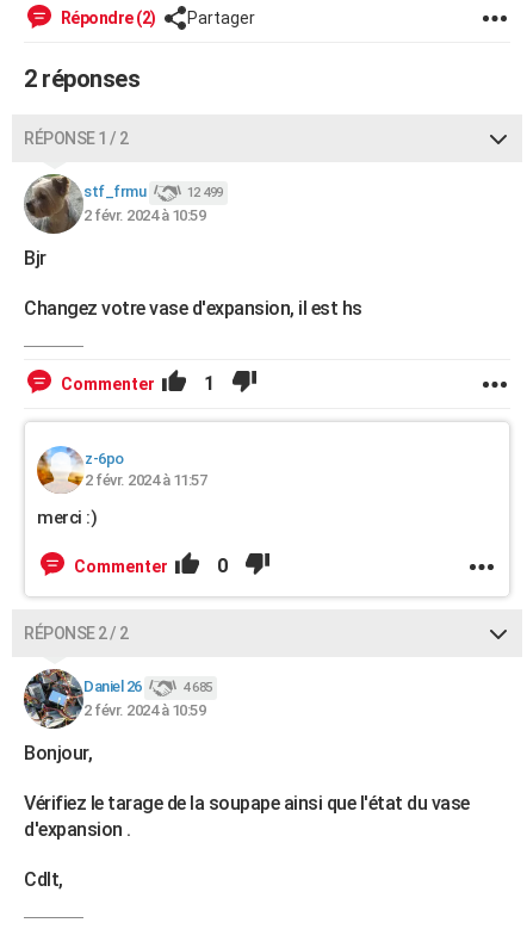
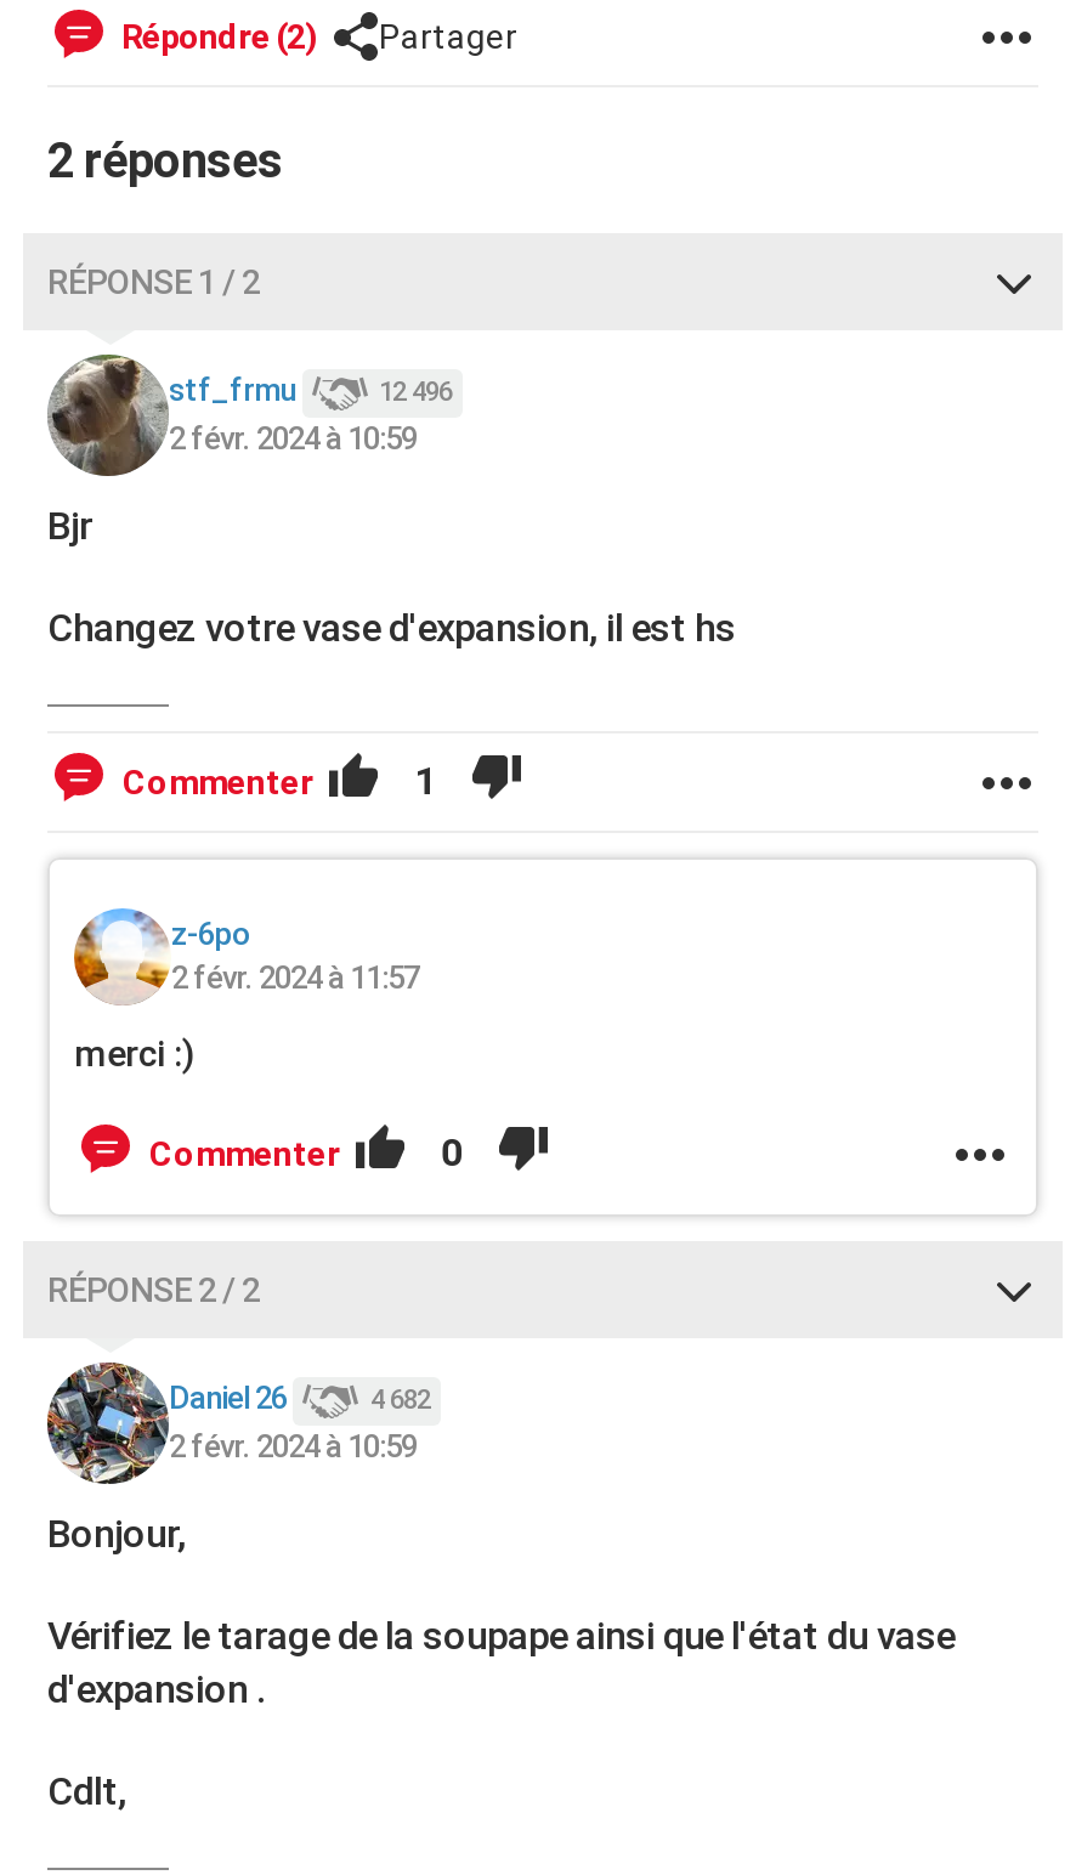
[187,185,222,200] 12 499 -> [379,376,452,408] 12 496
[182,680,212,695] 4 685 -> [370,1384,430,1416] 4 682

